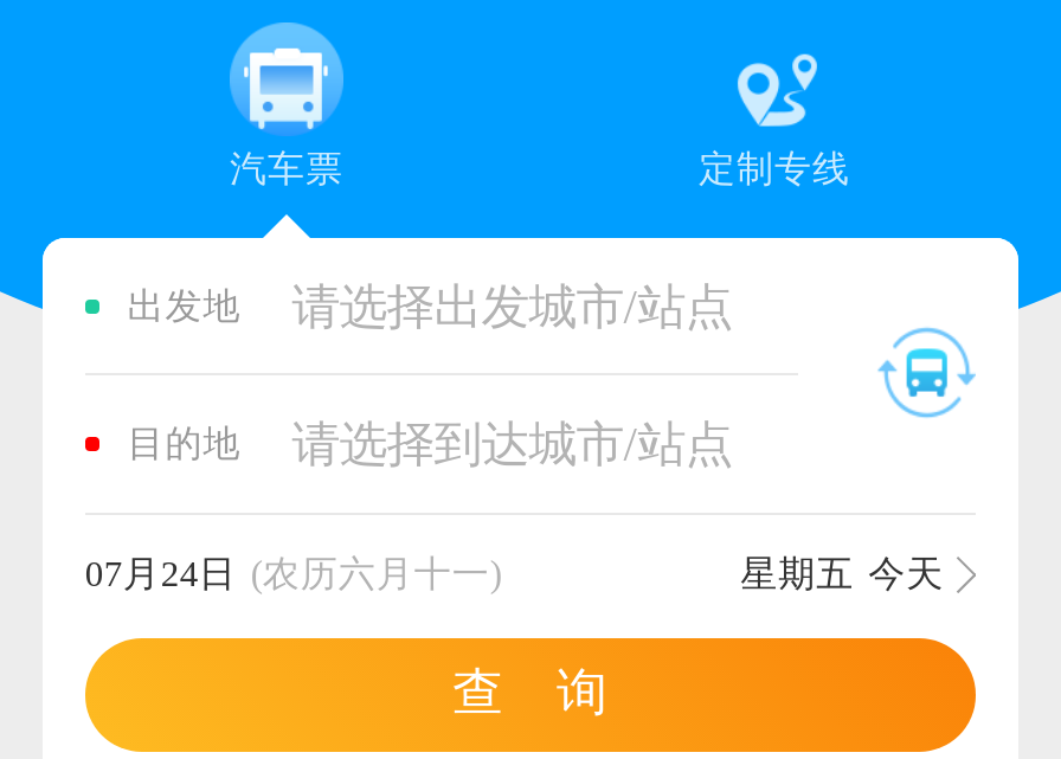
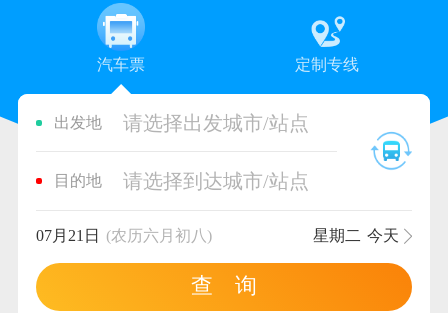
[85,554,502,594] 07月24日 (农历六月十一) -> [36,227,212,244] 07月21日 (农历六月初八)
[741,554,944,594] 星期五 今天 -> [313,227,399,244] 星期二 今天

